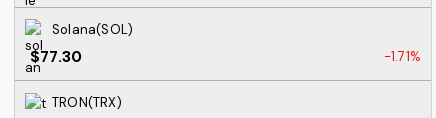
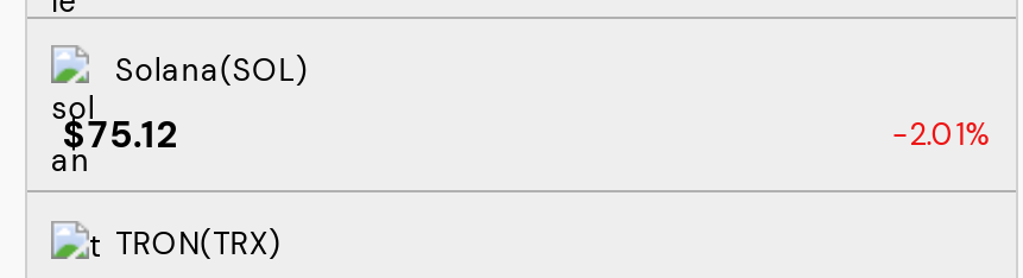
[30,47,82,67] $77.30 -> [63,112,180,160] $75.12
[384,48,421,65] -1.71% -> [892,115,992,155] -2.01%

